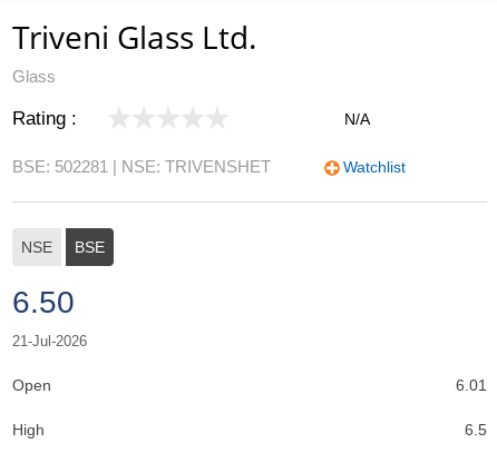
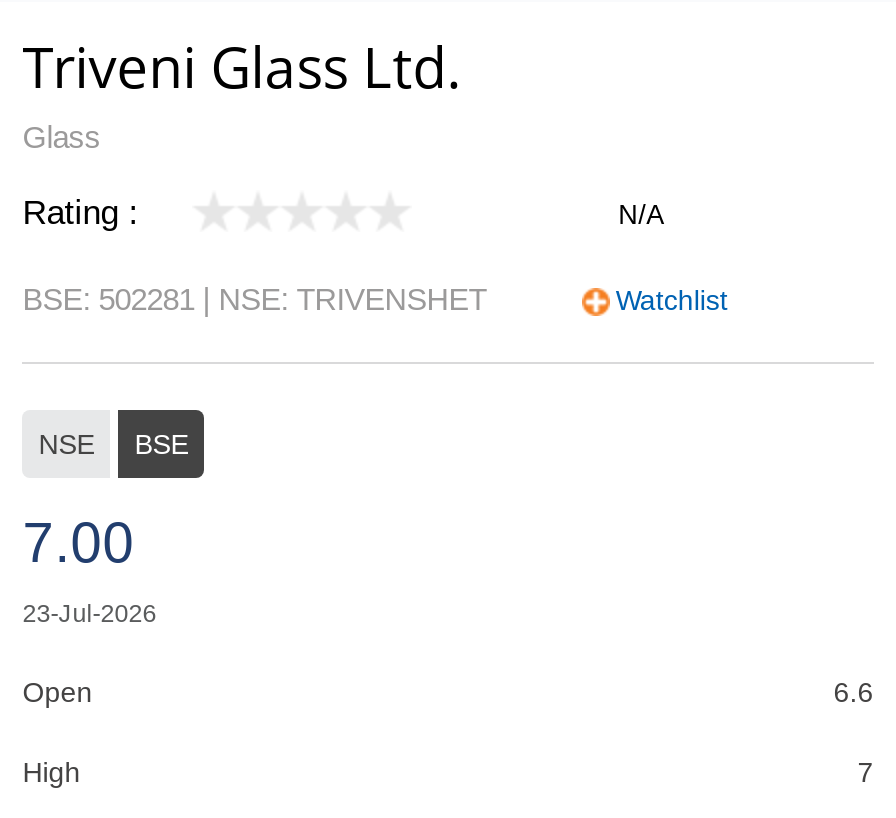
[12,285,87,349] 6.50 | 21-Jul-2026 -> [22,512,156,628] 7.00 | 23-Jul-2026
[456,376,487,394] 6.01 -> [834,676,874,708] 6.6
[464,421,487,439] 6.5 -> [858,756,874,788] 7

